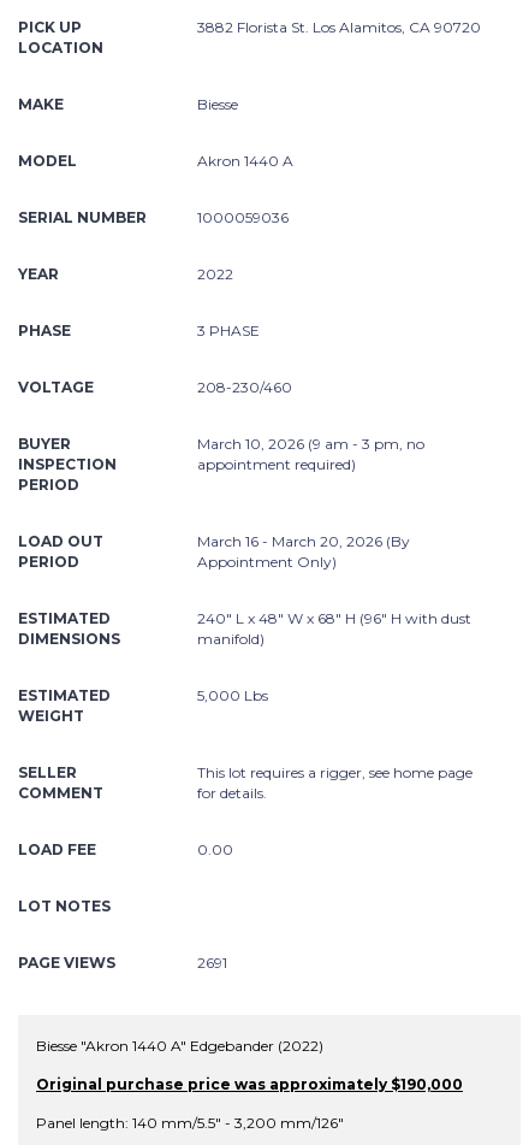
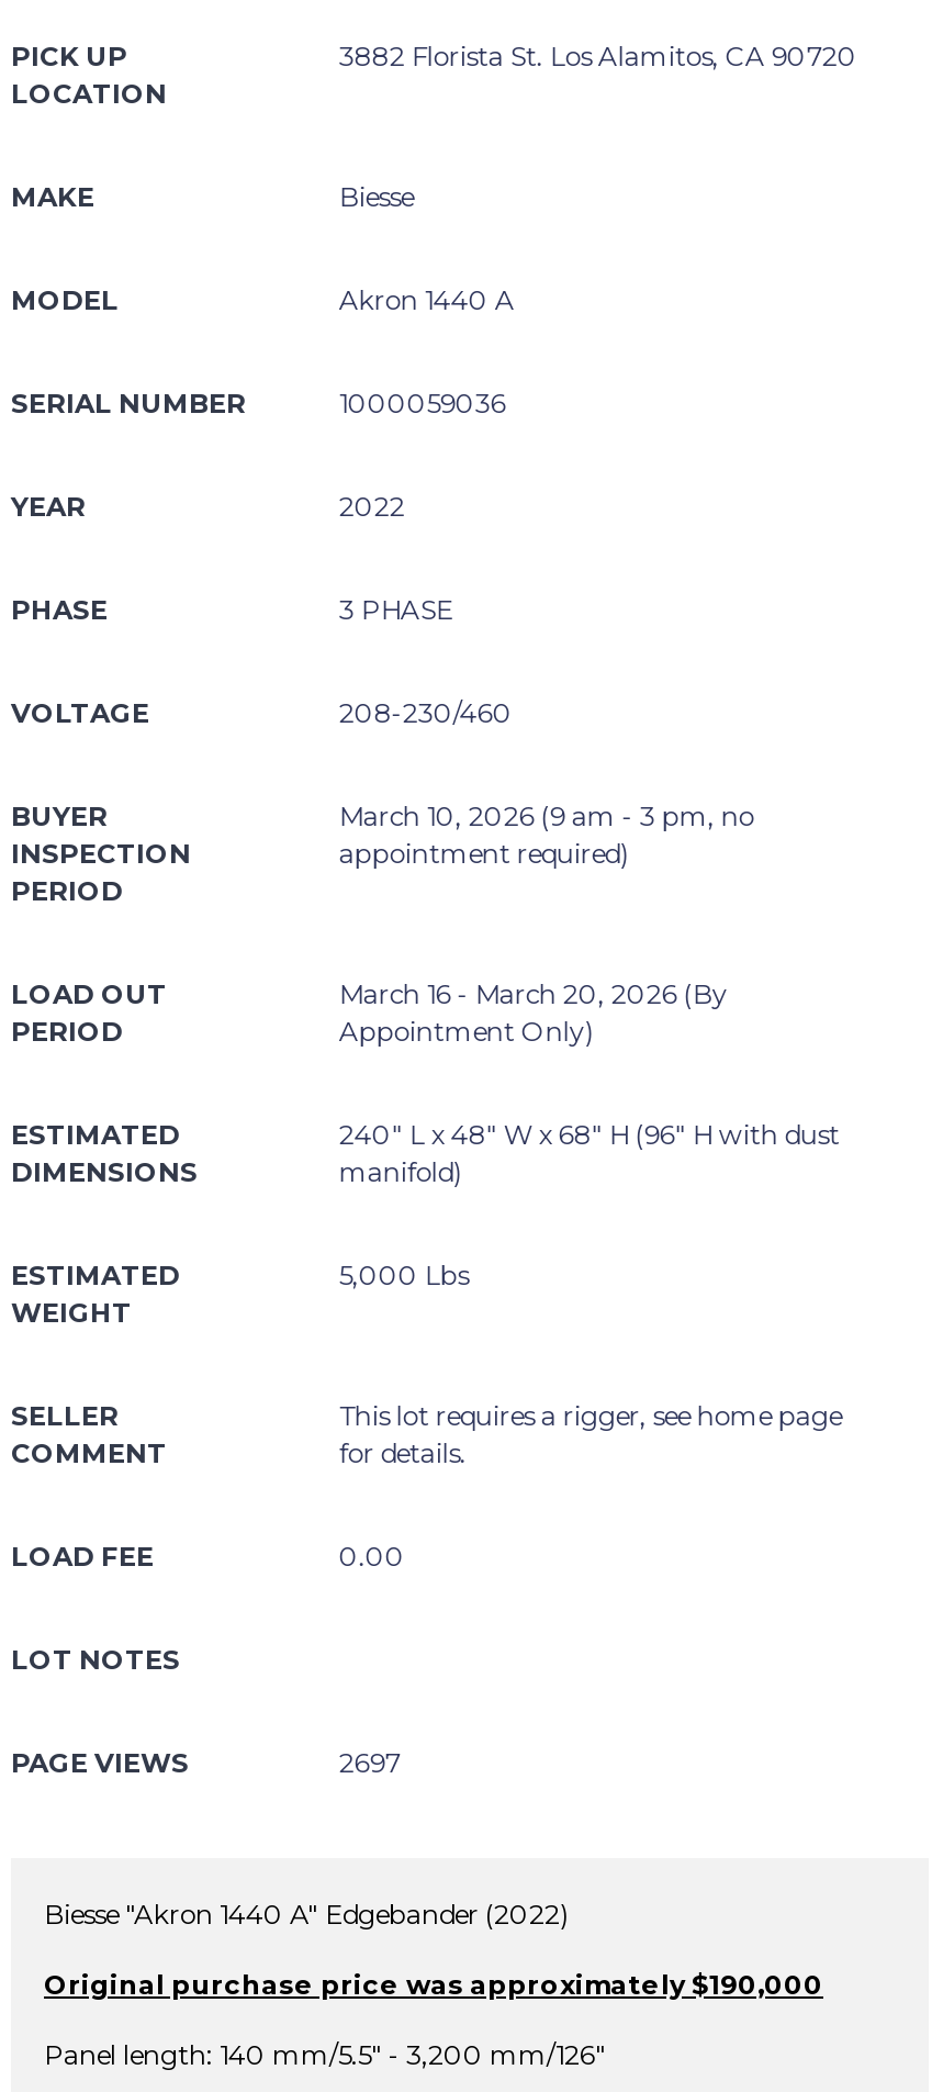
[198,954,228,972] 2691 -> [339,1747,400,1780] 2697

